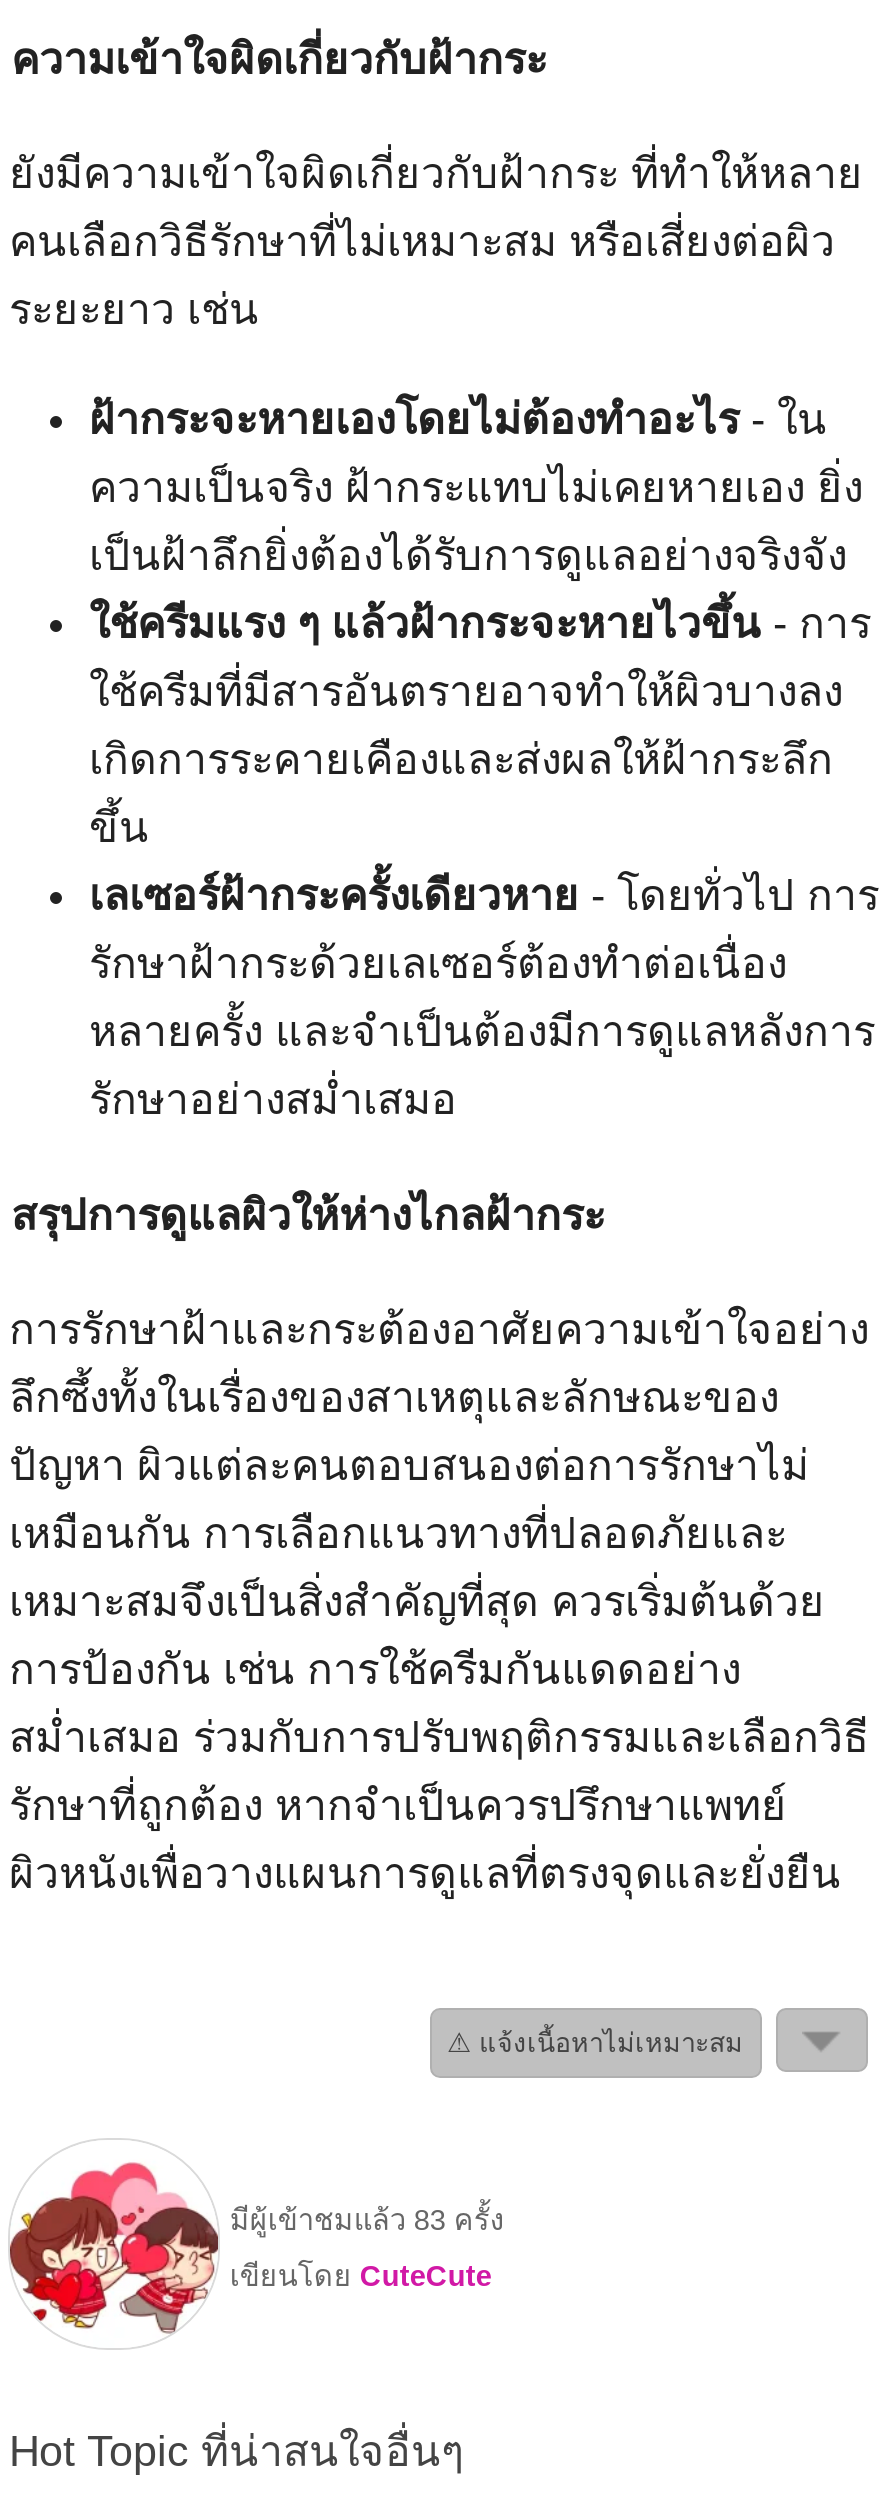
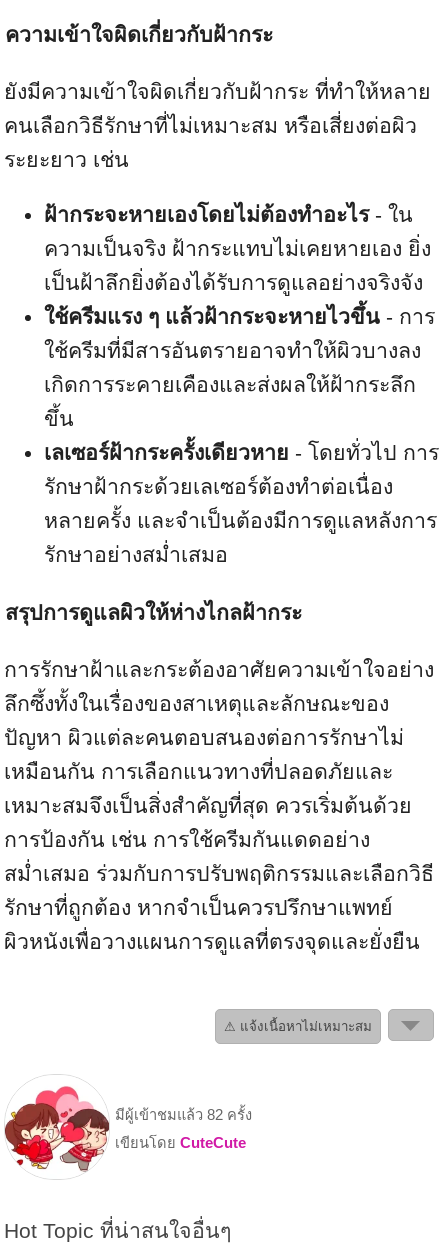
[230,2204,504,2236] มีผู้เข้าชมแล้ว 83 ครั้ง -> [115,1107,252,1123] มีผู้เข้าชมแล้ว 82 ครั้ง

